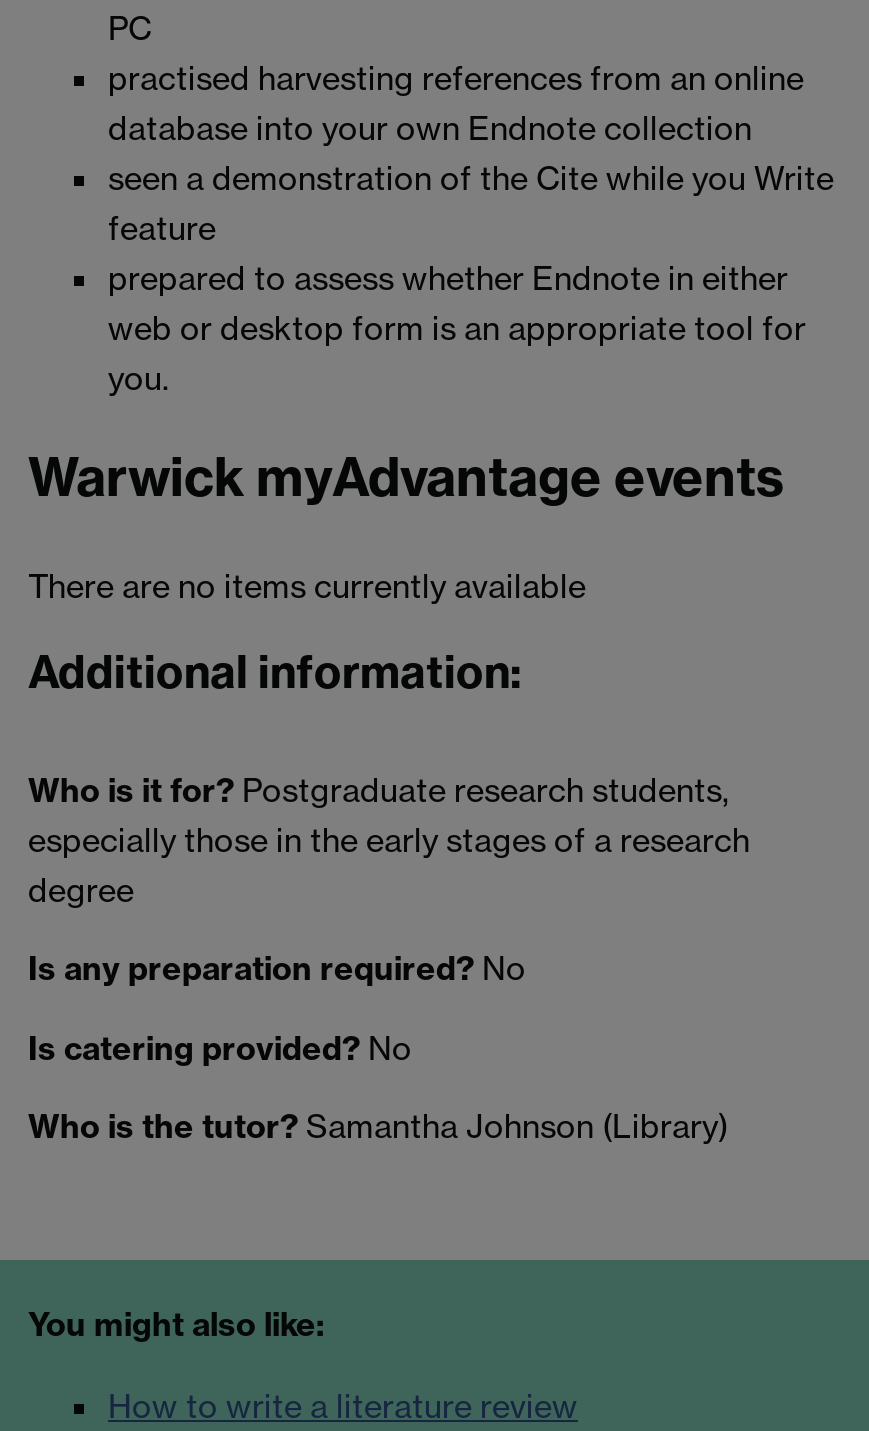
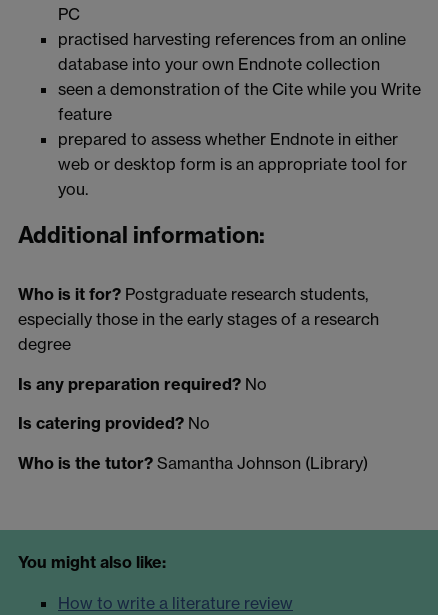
[28,444,784,606] Warwick myAdvantage events | There are no items currently available -> none

